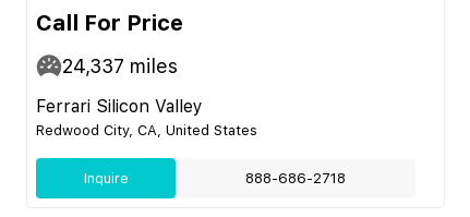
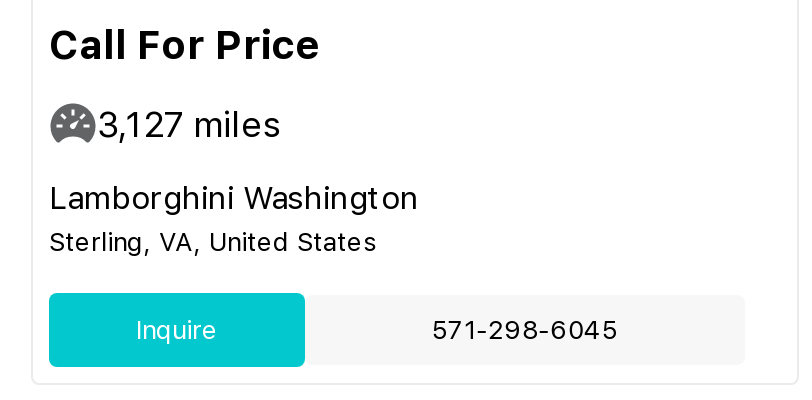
[62,54,178,77] 24,337 miles -> [97,103,281,145] 3,127 miles
[36,96,257,138] Ferrari Silicon Valley | Redwood City, CA, United States -> [49,179,419,257] Lamborghini Washington | Sterling, VA, United States
[245,170,346,186] 888-686-2718 -> [432,315,618,345] 571-298-6045

